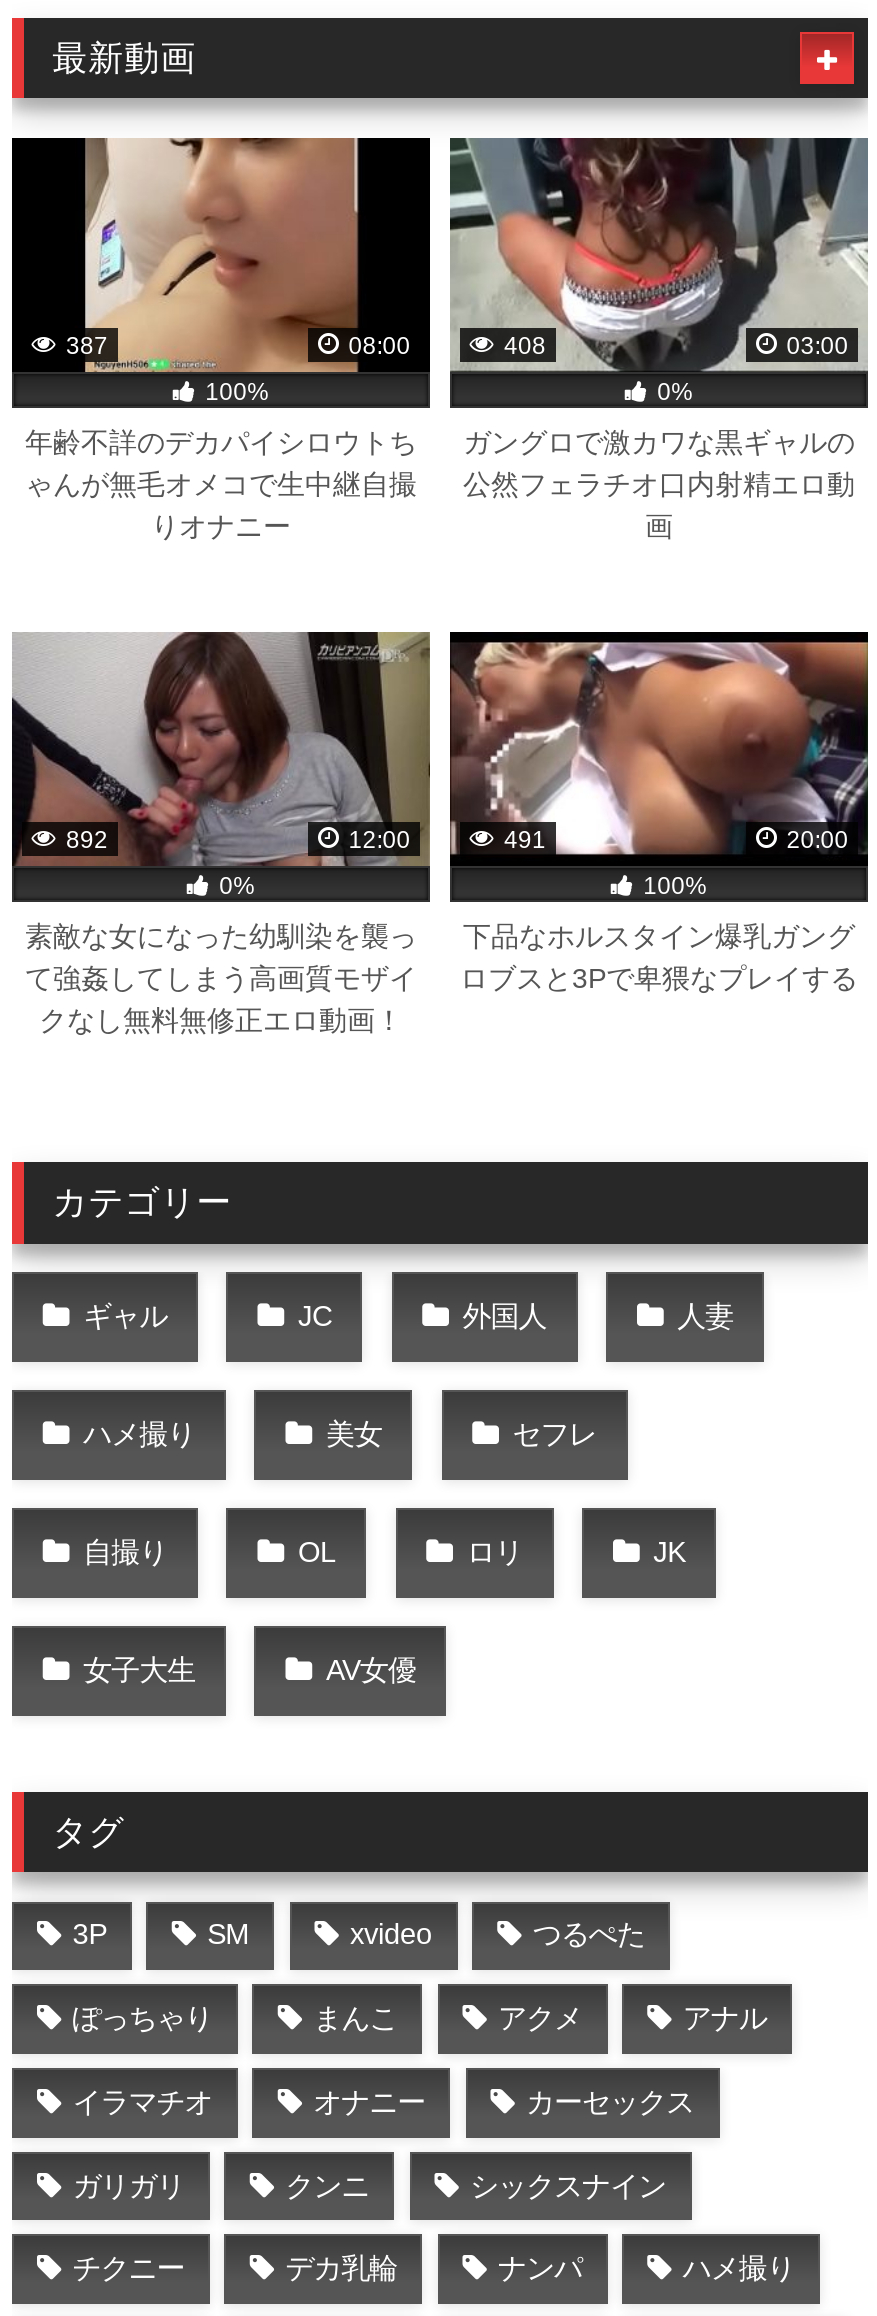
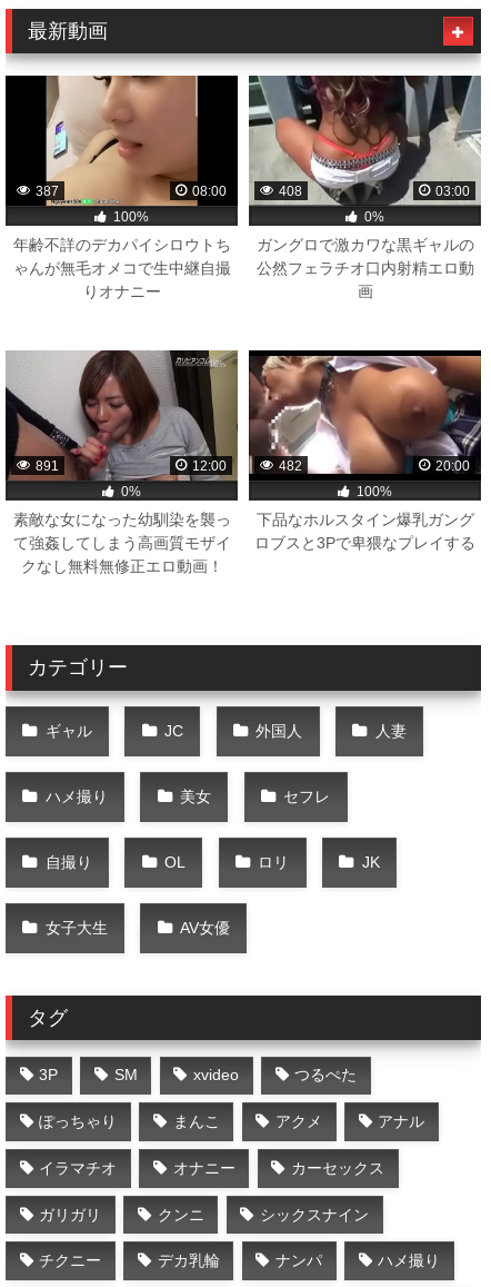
[60,826,108,854] 892 -> [32,458,59,474] 891
[498,826,546,854] 491 -> [275,458,302,474] 482

